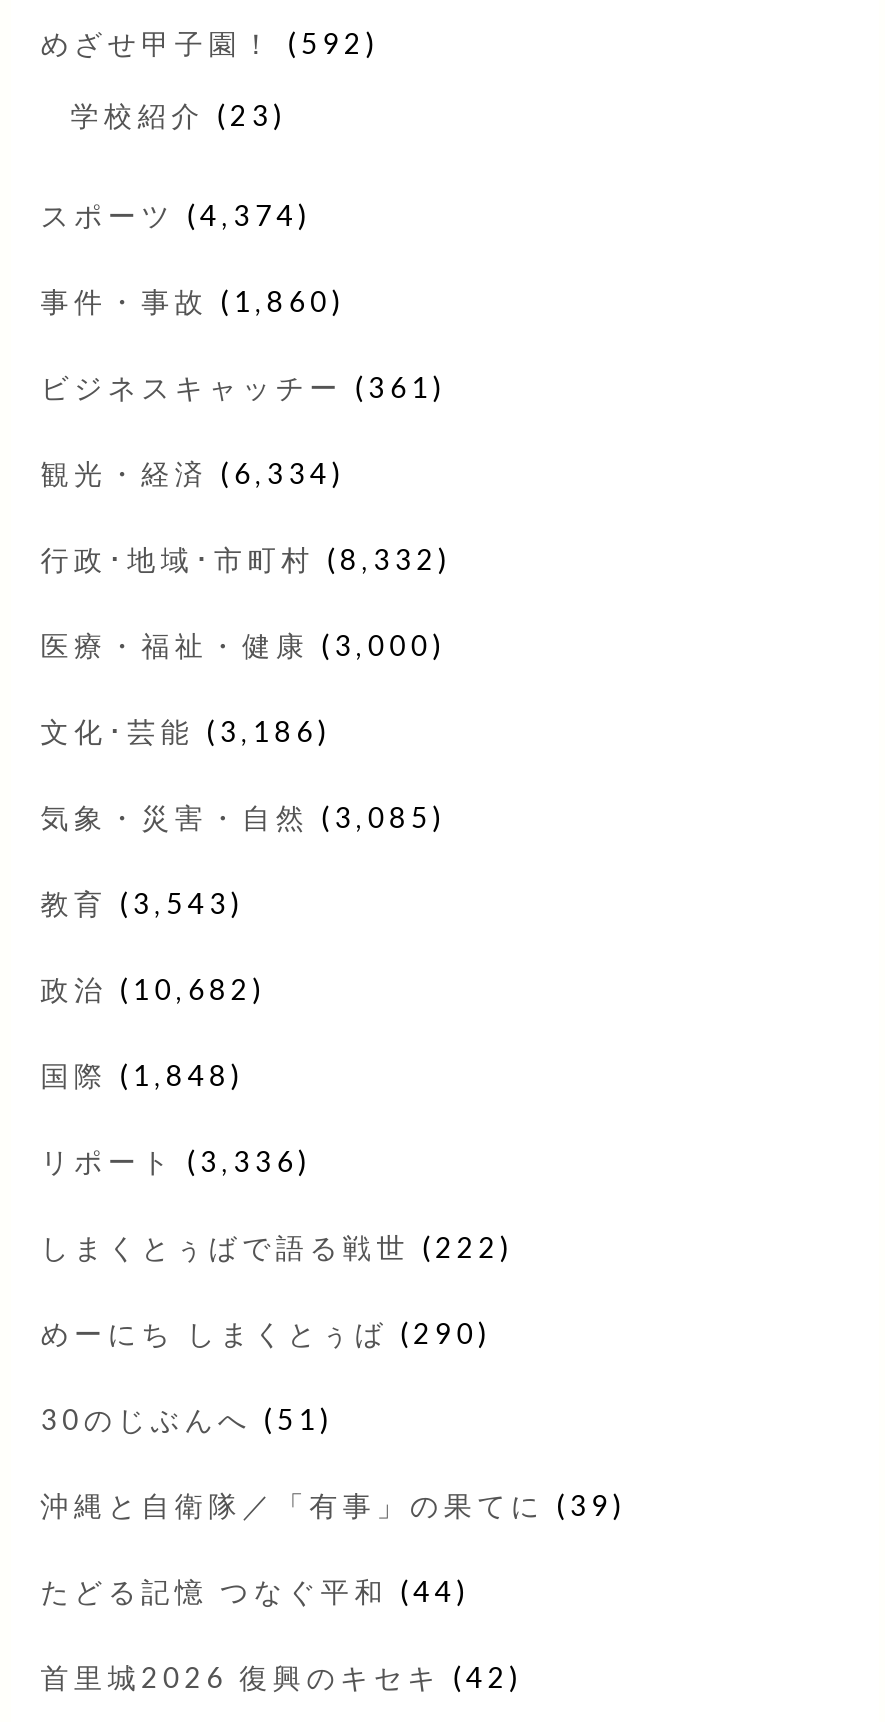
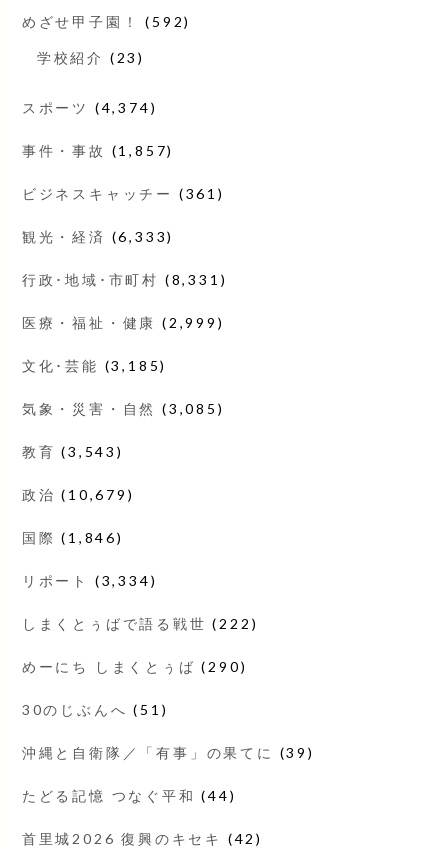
[40,285,345,319] 事件・事故(1,860) -> [22,142,174,159] 事件・事故(1,857)
[40,457,345,491] 観光・経済(6,334) -> [22,228,174,245] 観光・経済(6,333)
[40,543,452,577] 行政･地域･市町村(8,332) -> [22,271,227,288] 行政･地域･市町村(8,331)
[40,629,446,663] 医療・福祉・健康(3,000) -> [22,314,224,331] 医療・福祉・健康(2,999)
[40,715,331,749] 文化･芸能(3,186) -> [22,357,167,374] 文化･芸能(3,185)
[40,973,266,1007] 政治(10,682) -> [22,486,134,503] 政治(10,679)
[40,1059,244,1093] 国際(1,848) -> [22,529,124,546] 国際(1,846)
[40,1145,312,1179] リポート(3,336) -> [22,572,157,589] リポート(3,334)

